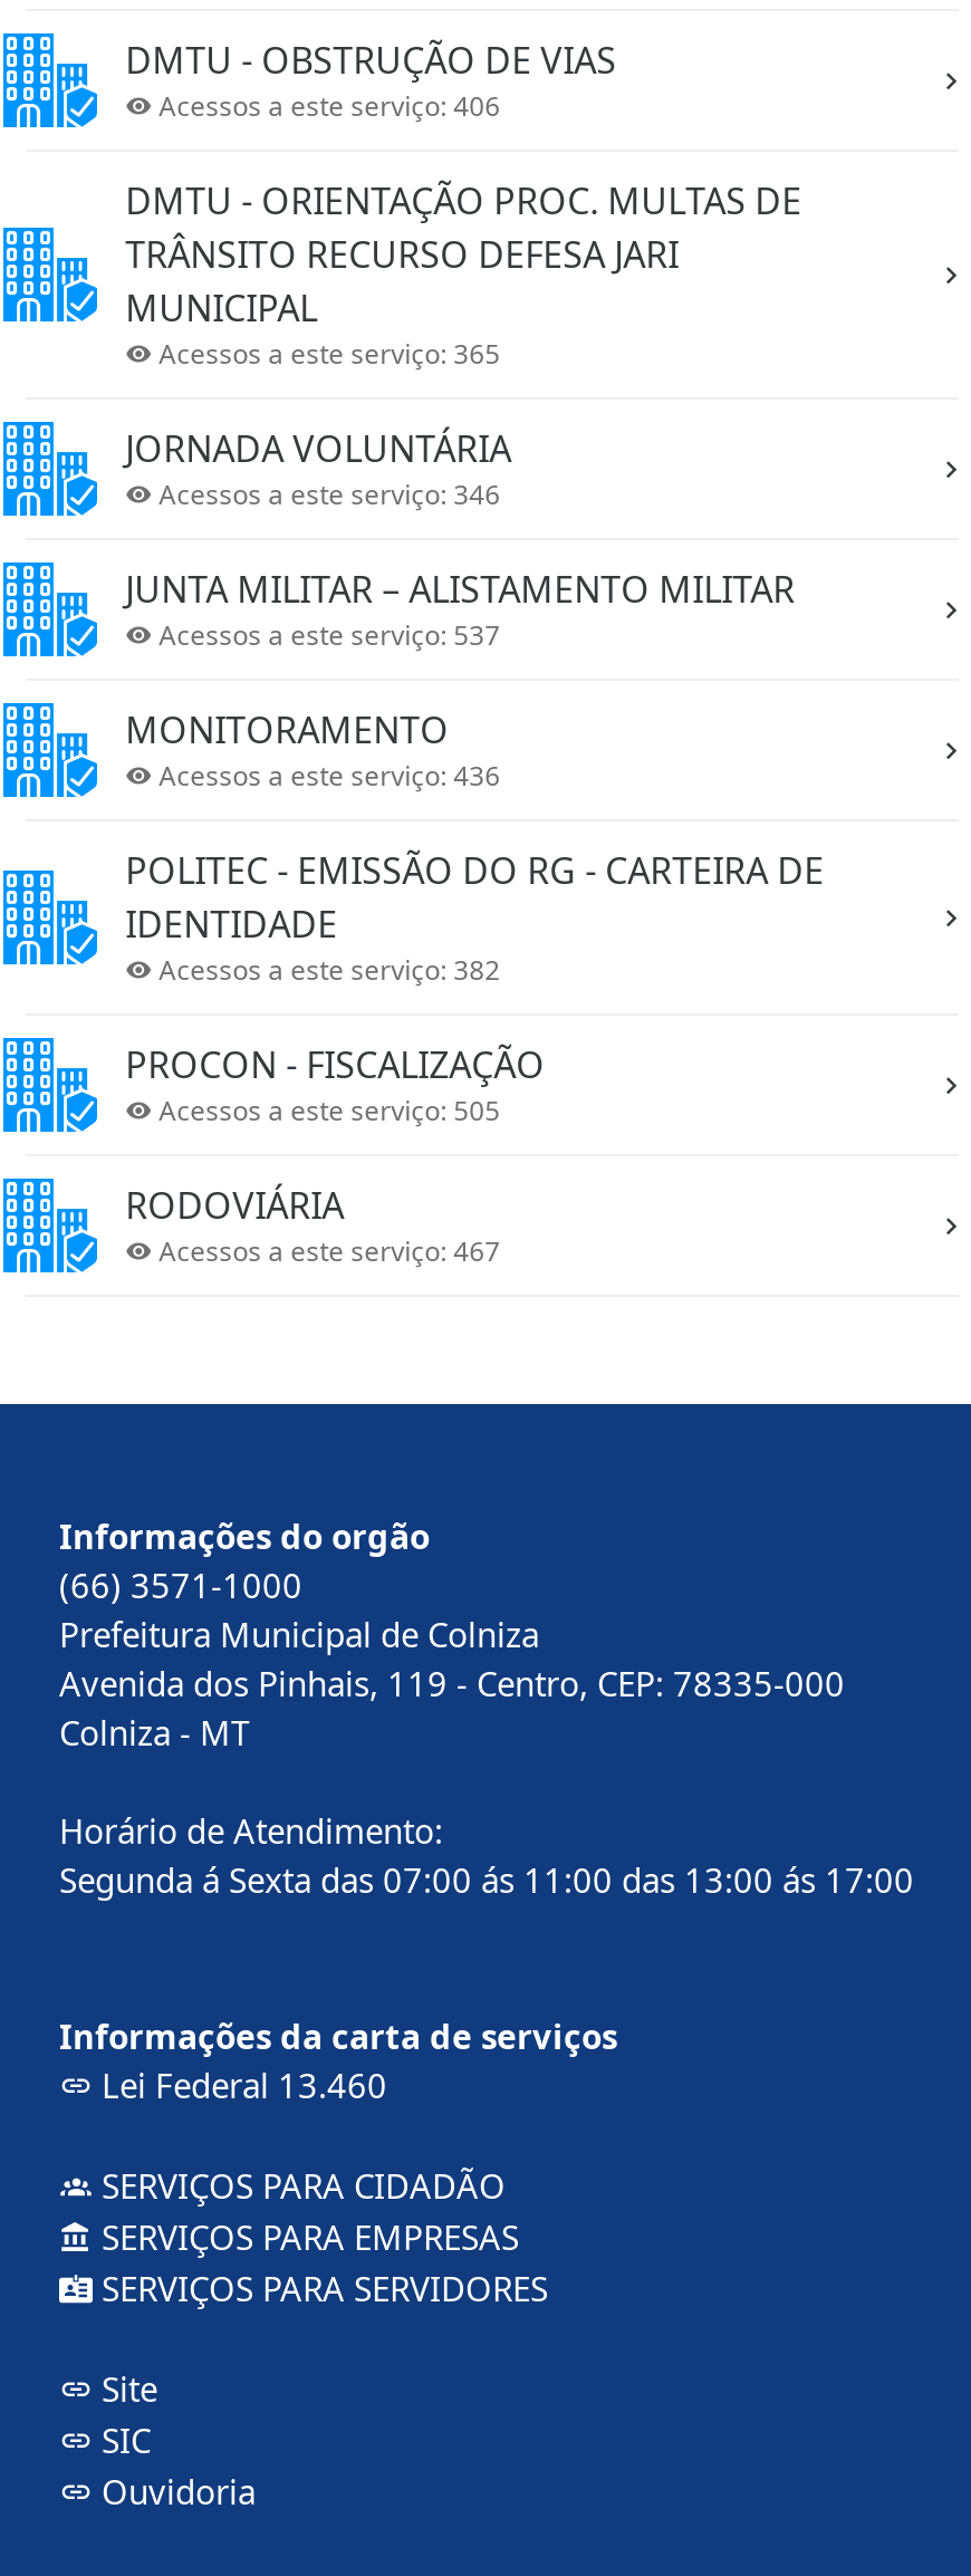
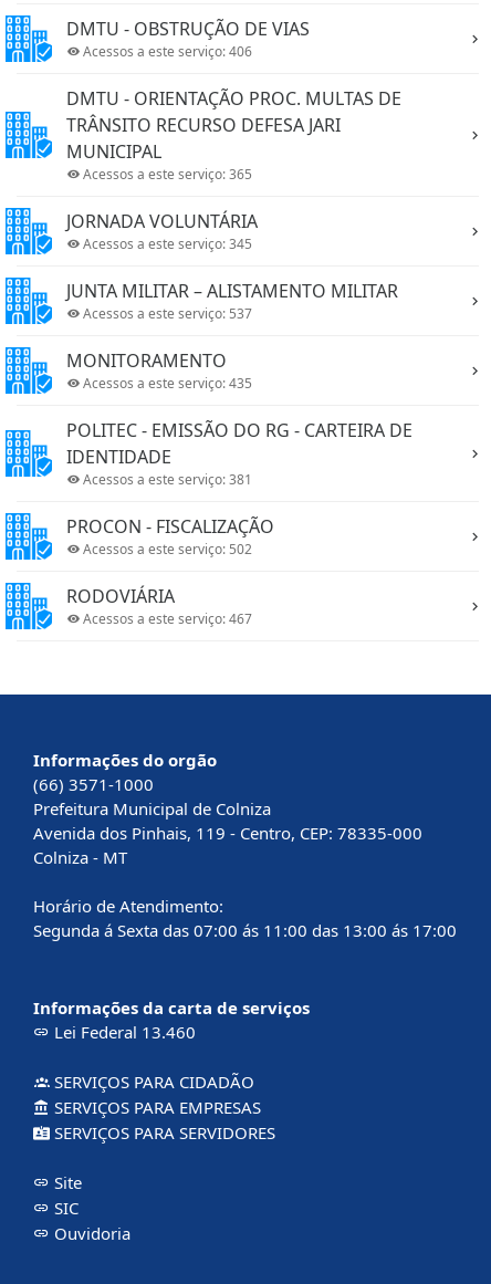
[152,475,500,513] Acessos a este serviço: 346 -> [79,234,252,253] Acessos a este serviço: 345
[152,757,500,795] Acessos a este serviço: 436 -> [79,374,252,393] Acessos a este serviço: 435
[152,951,500,989] Acessos a este serviço: 382 -> [79,470,252,489] Acessos a este serviço: 381
[152,1092,500,1130] Acessos a este serviço: 505 -> [79,540,252,559] Acessos a este serviço: 502

